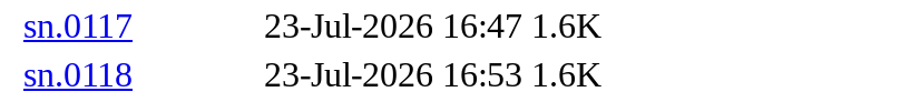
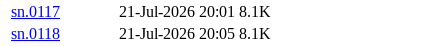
[264,8,603,45] 23-Jul-2026 16:47 1.6K -> [119,3,271,20] 21-Jul-2026 20:01 8.1K
[264,56,603,94] 23-Jul-2026 16:53 1.6K -> [119,25,271,42] 21-Jul-2026 20:05 8.1K

